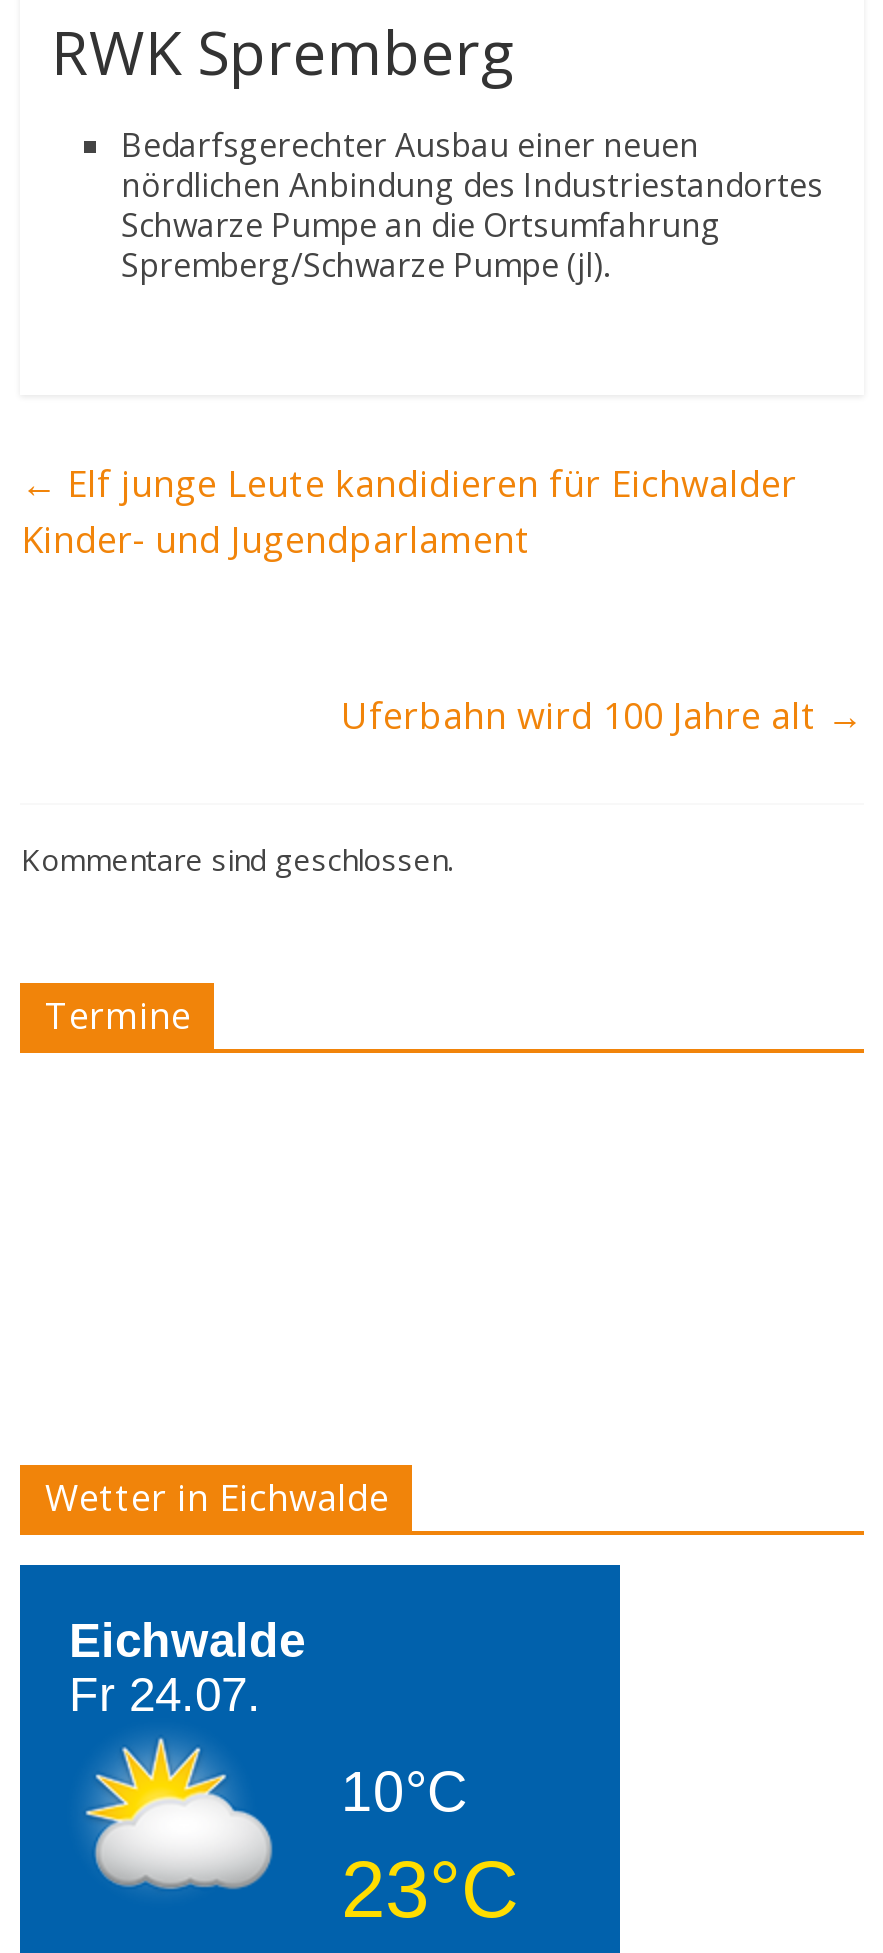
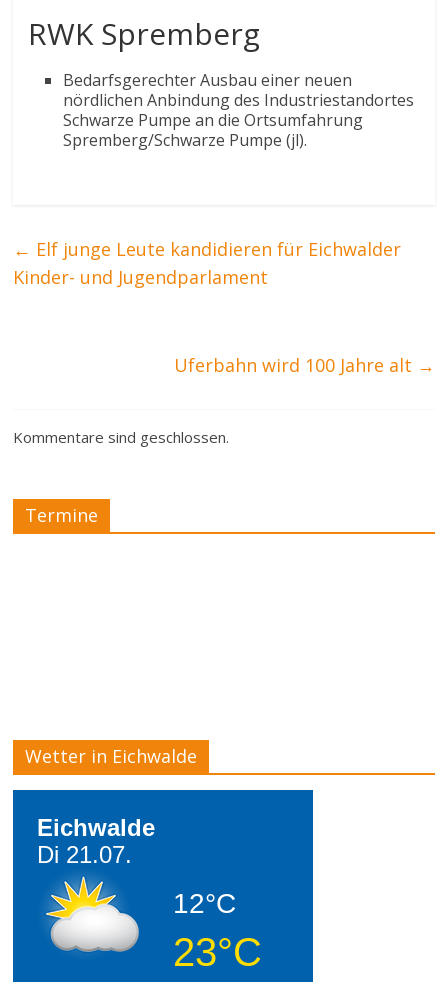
[69,1668,261,1722] Fr 24.07. -> [37,841,132,868] Di 21.07.
[341,1762,467,1824] 10°C -> [173,888,236,919] 12°C

